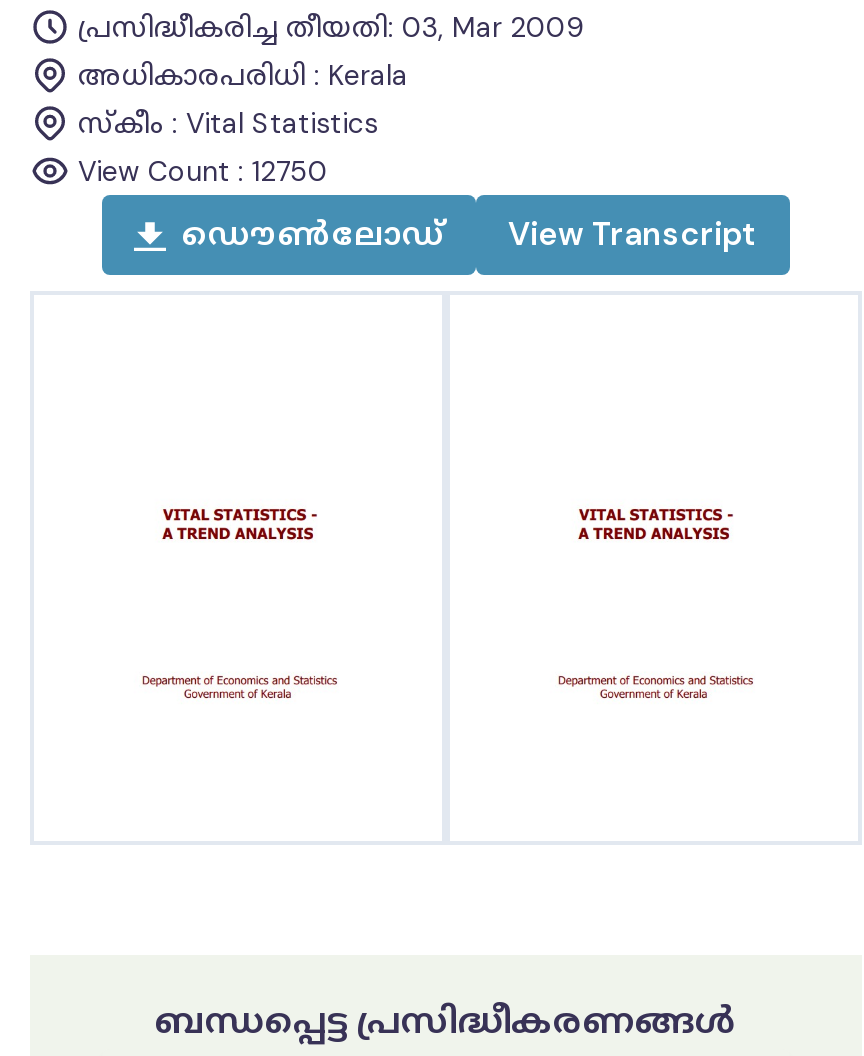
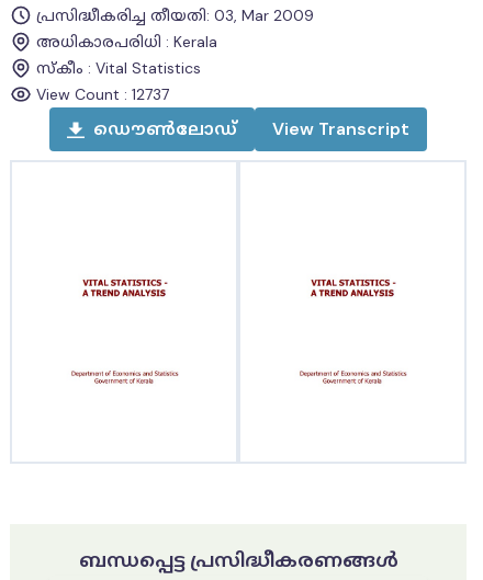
[78,153,328,189] View Count : 12750 -> [36,84,169,104] View Count : 12737

